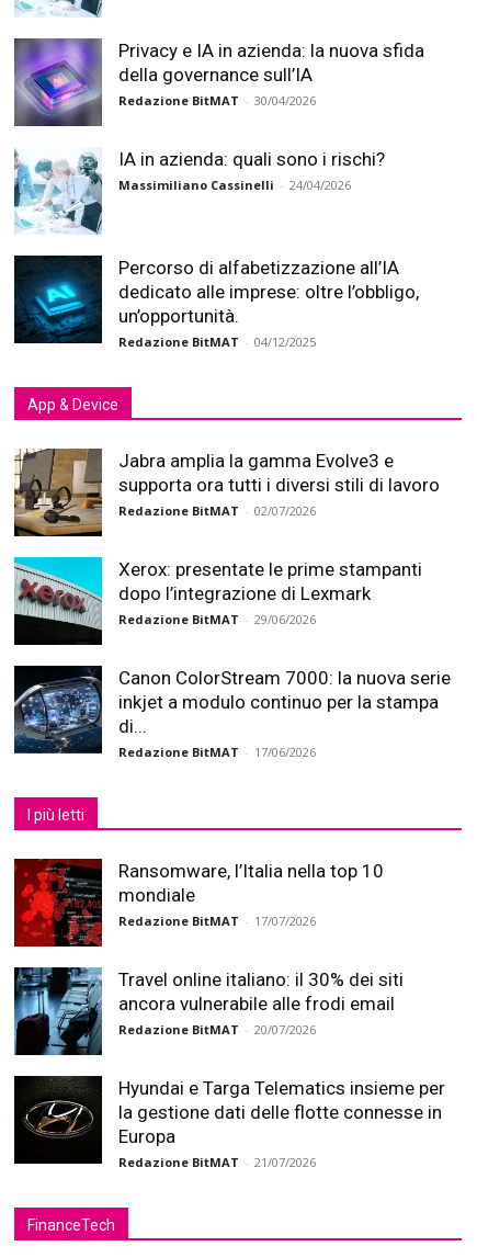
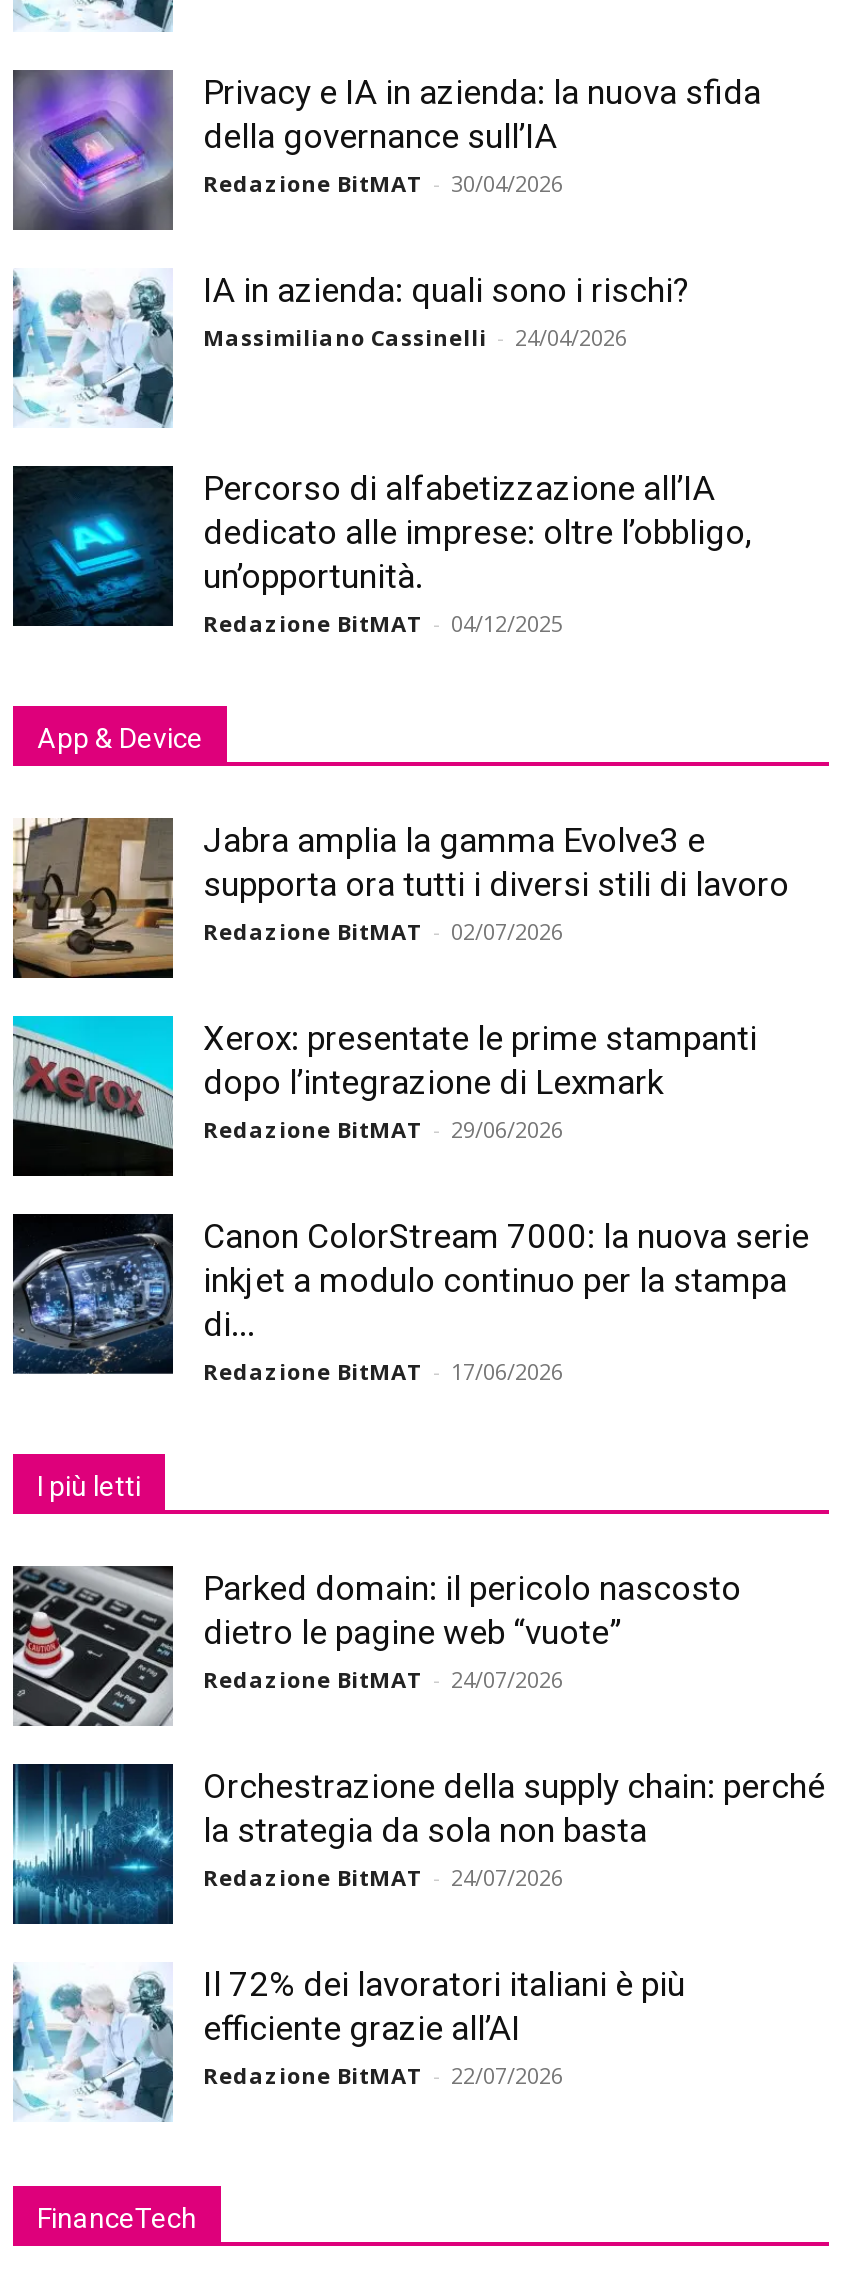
[14,858,384,948] [image] | Ransomware, l’Italia nella top 10 | mondiale | Redazione BitMAT - 17/07/2026 -> [11,1564,741,1728] [image] | Parked domain: il pericolo nascosto | dietro le pagine web “vuote” | Redazione BitMAT - 24/07/2026
[14,966,404,1056] [image] | Travel online italiano: il 30% dei siti | ancora vulnerabile alle frodi email | Redazione BitMAT - 20/07/2026 -> [13,1762,825,1926] [image] | Orchestrazione della supply chain: perché | la strategia da sola non basta | Redazione BitMAT - 24/07/2026
[13,1075,445,1170] [image] | Hyundai e Targa Telematics insieme per | la gestione dati delle flotte connesse in | Europa | Redazione BitMAT - 21/07/2026 -> [11,1962,685,2122] [image] | Il 72% dei lavoratori italiani è più | efficiente grazie all’AI | Redazione BitMAT - 22/07/2026

